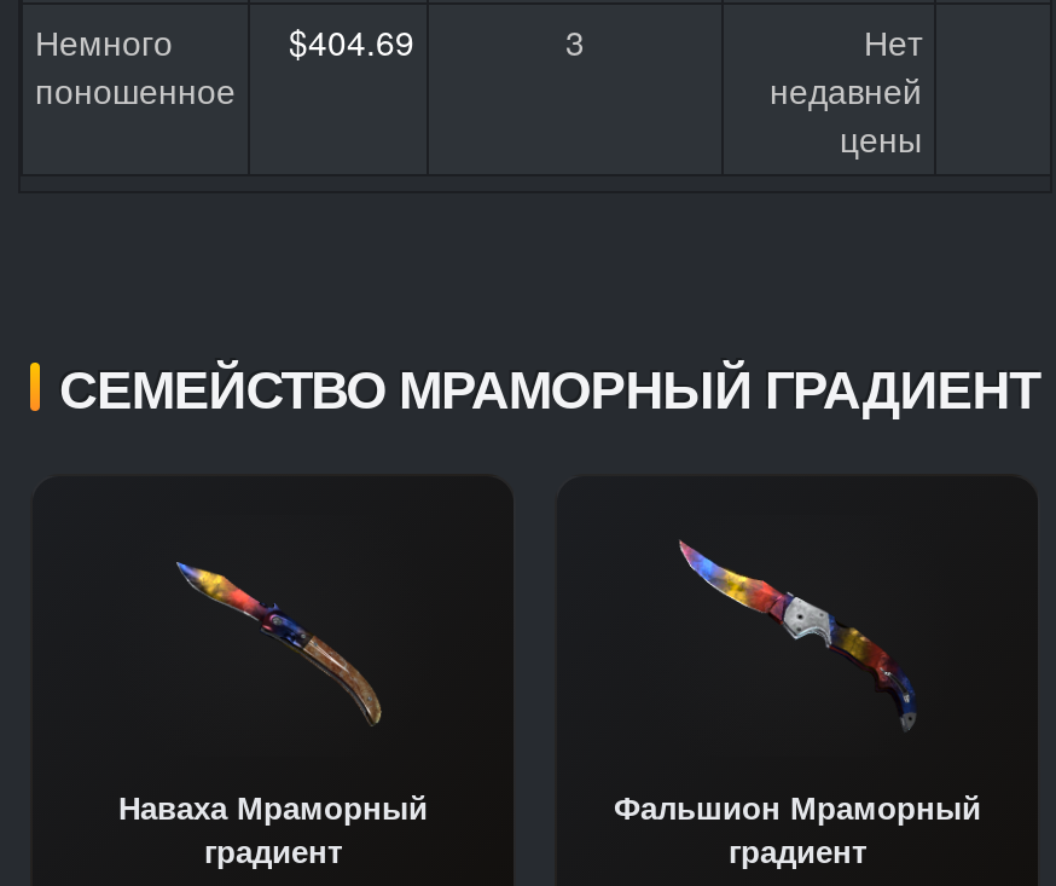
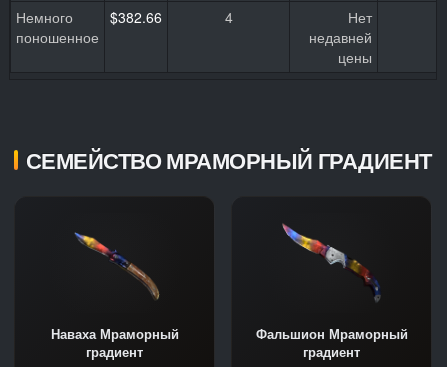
[289,17,414,65] $404.69 -> [110,7,162,27] $382.66
[565,17,585,65] 3 -> [224,7,232,27] 4

